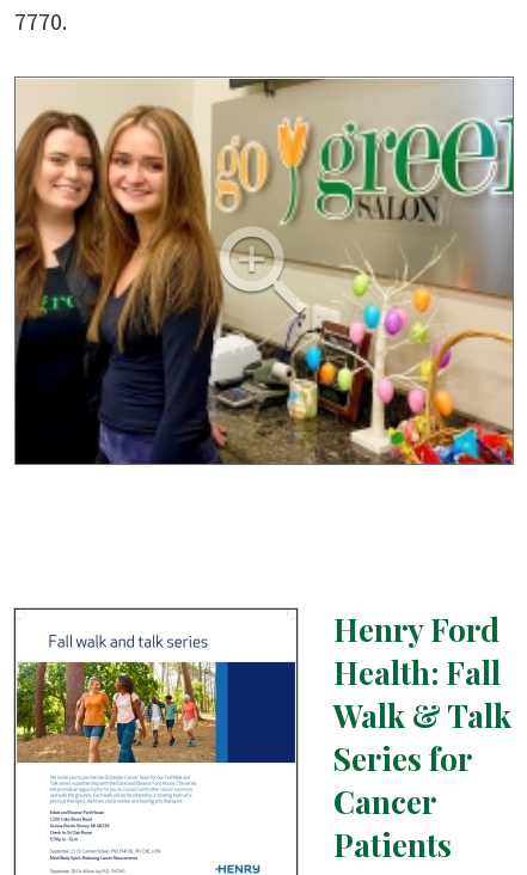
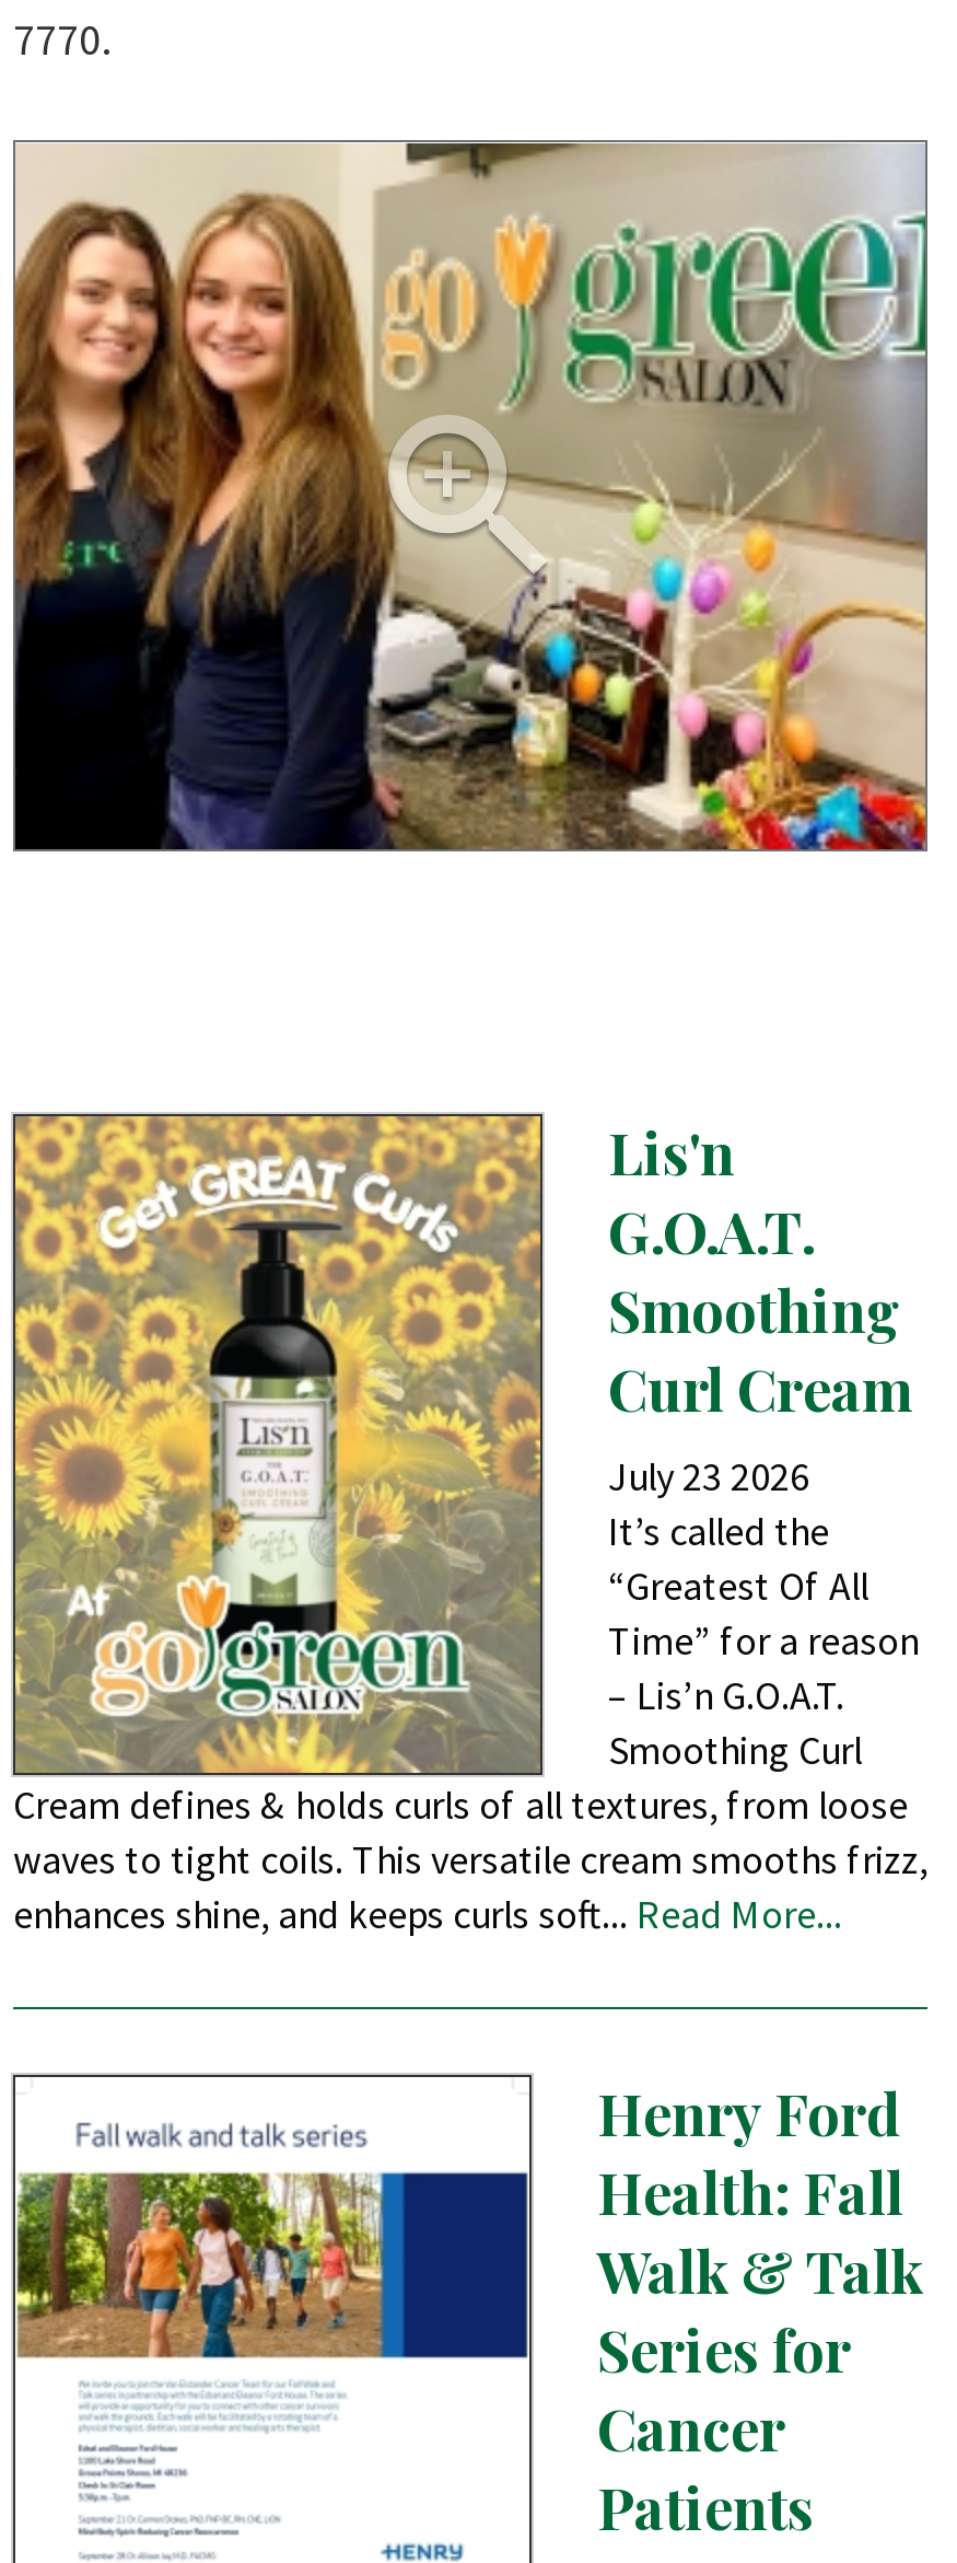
none -> [13,1112,927,1940] [image] | Lis'n | G.O.A.T. | Smoothing | Curl Cream | July 23 2026 | It’s called the | “Greatest Of All | Time” for a reason | – Lis’n G.O.A.T. | Smoothing Curl | Cream defines & holds curls of all textures, from loose | waves to tight coils. This versatile cream smooths frizz, | enhances shine, and keeps curls soft... Read More...

